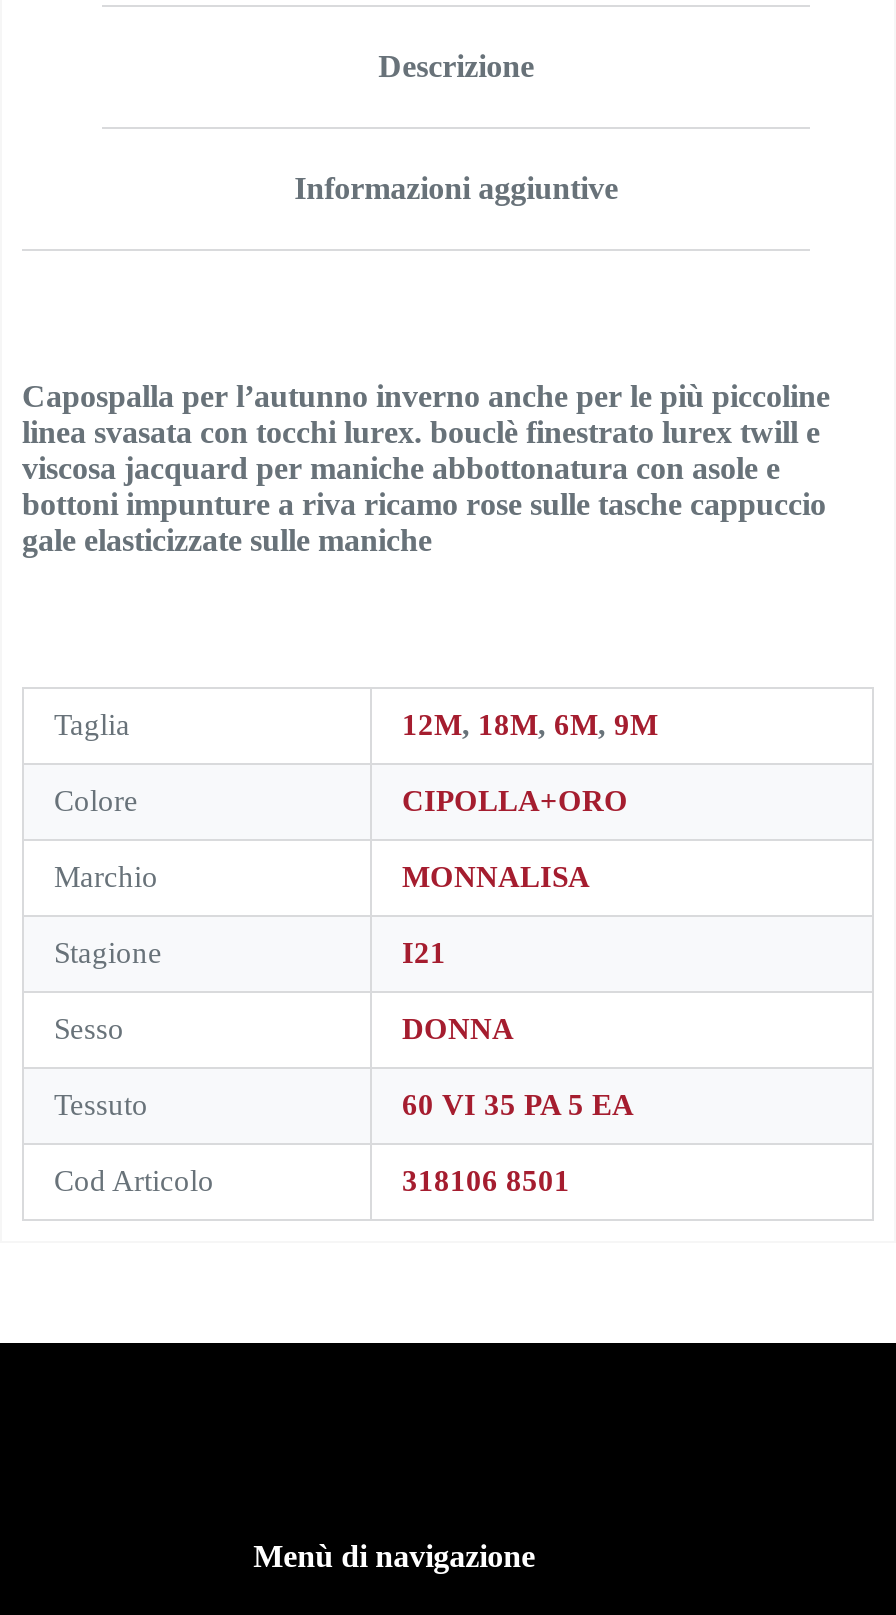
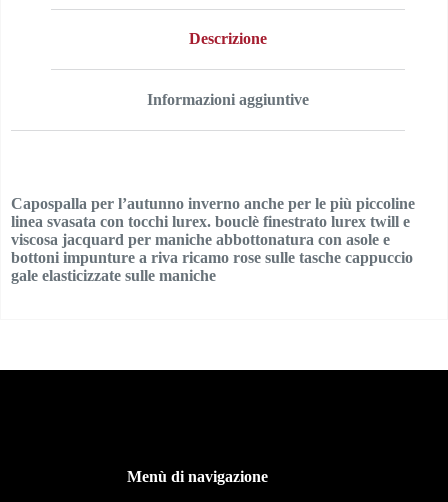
[54,709,658,1197] Taglia | 12M, 18M, 6M, 9M | Colore | CIPOLLA+ORO | Marchio | MONNALISA | Stagione | I21 | Sesso | DONNA | Tessuto | 60 VI 35 PA 5 EA | Cod Articolo | 318106 8501 -> none

